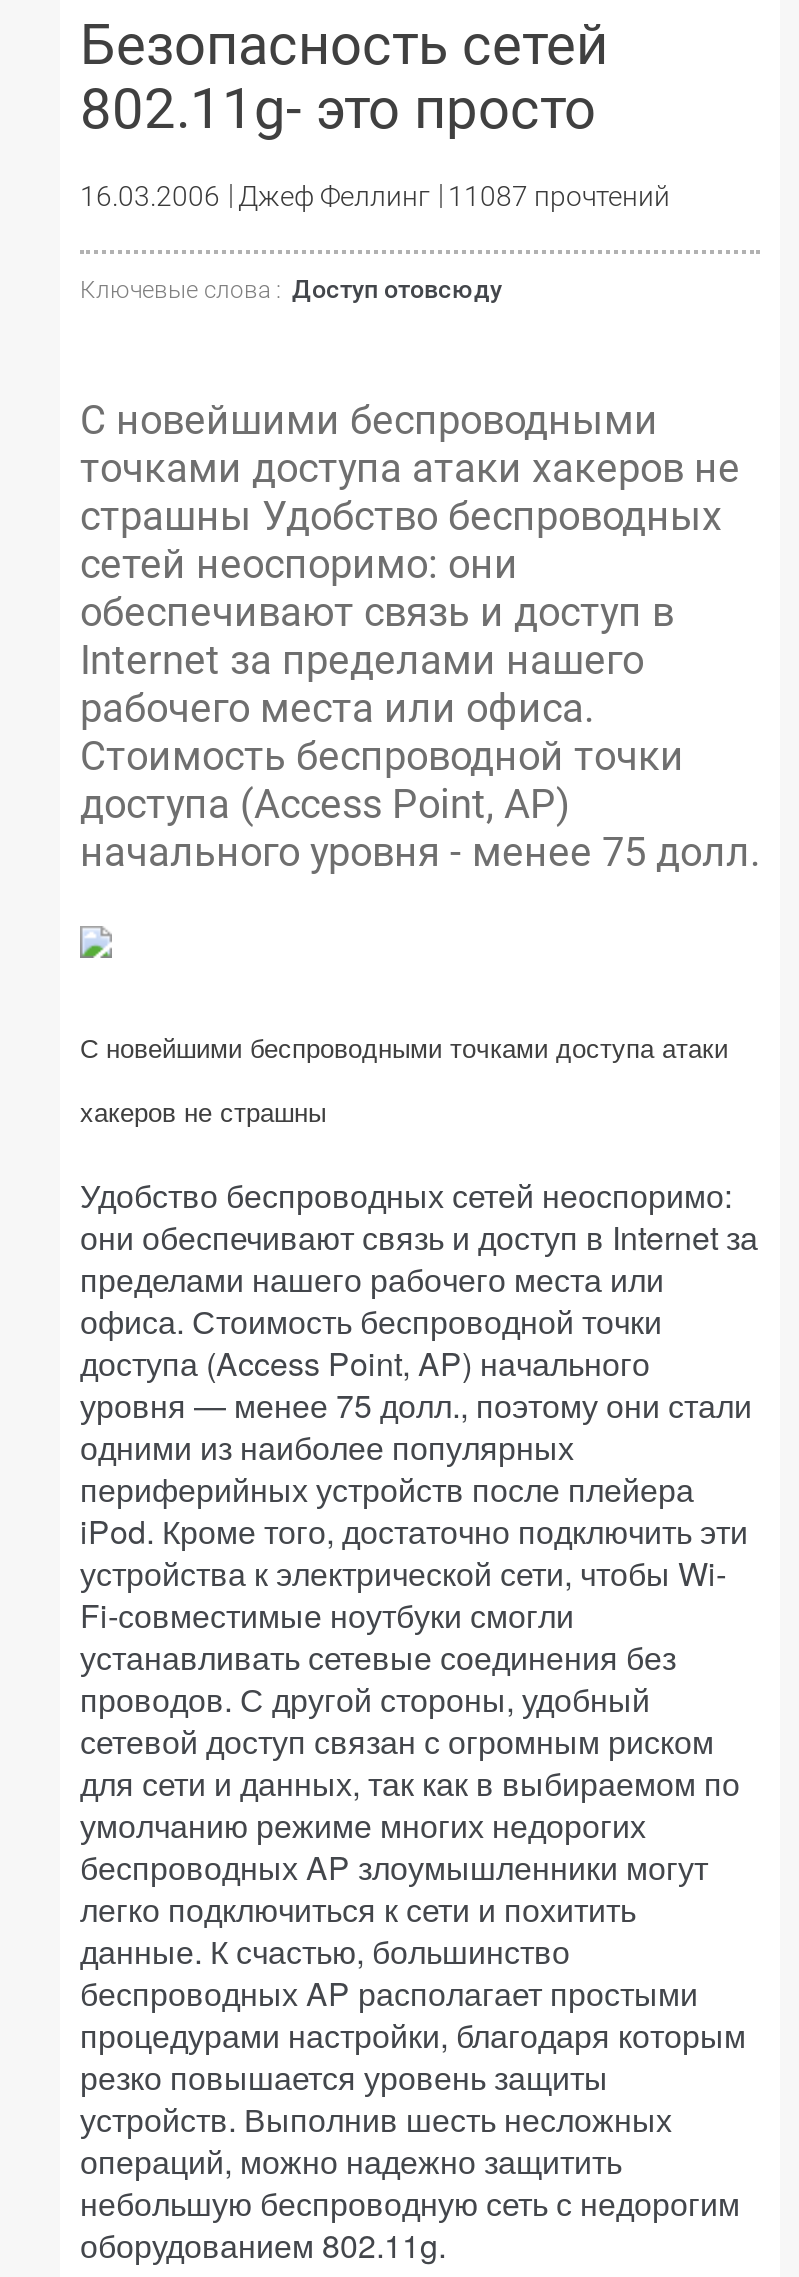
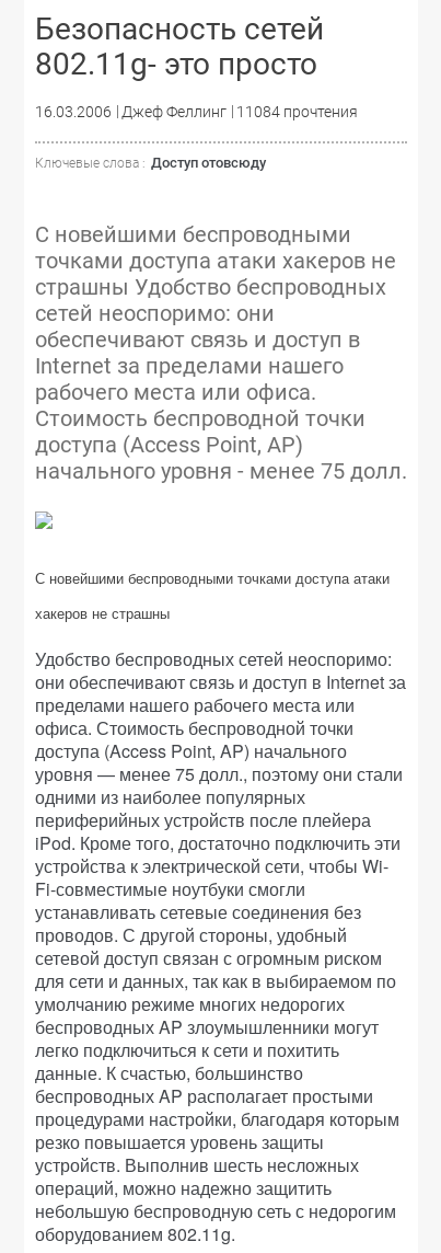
[80,180,670,212] 16.03.2006 Джеф Феллинг 11087 прочтений -> [35,103,358,120] 16.03.2006 Джеф Феллинг 11084 прочтения

